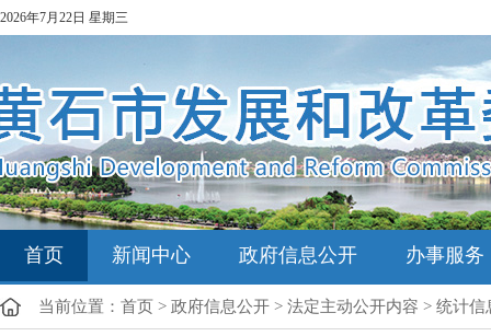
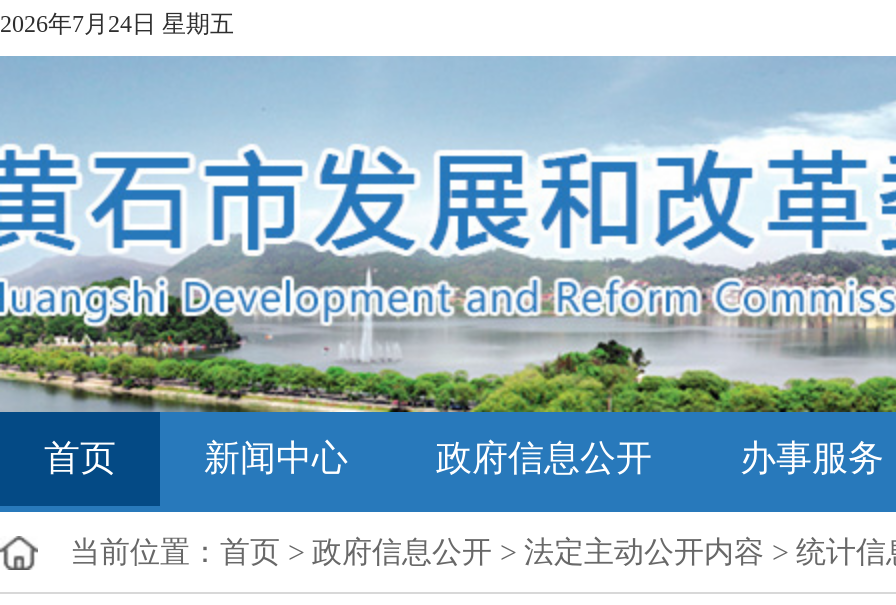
[0,10,128,25] 2026年7月22日 星期三 -> [0,10,234,38] 2026年7月24日 星期五

